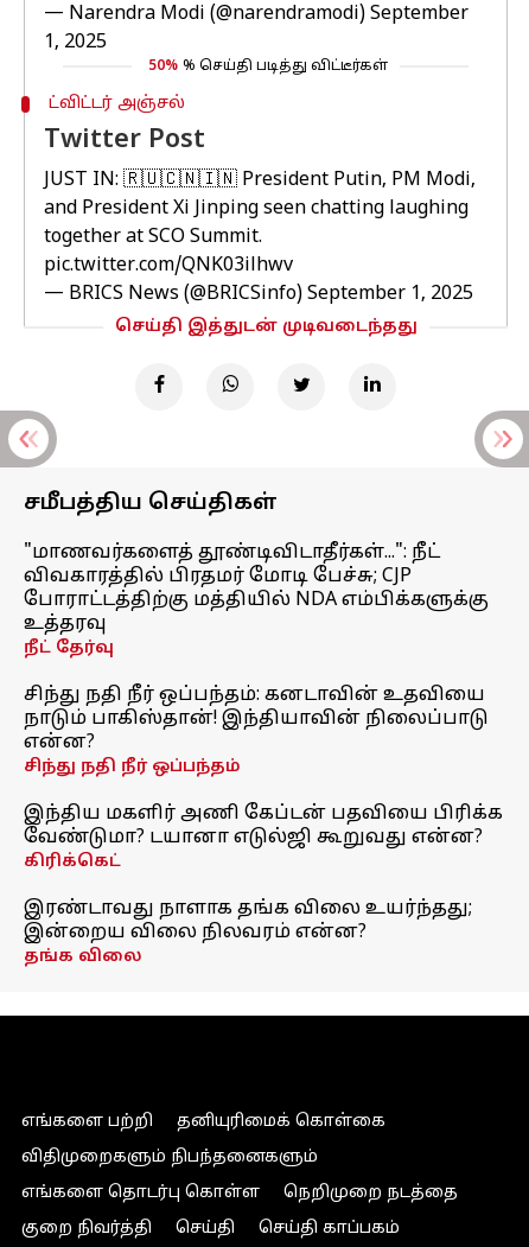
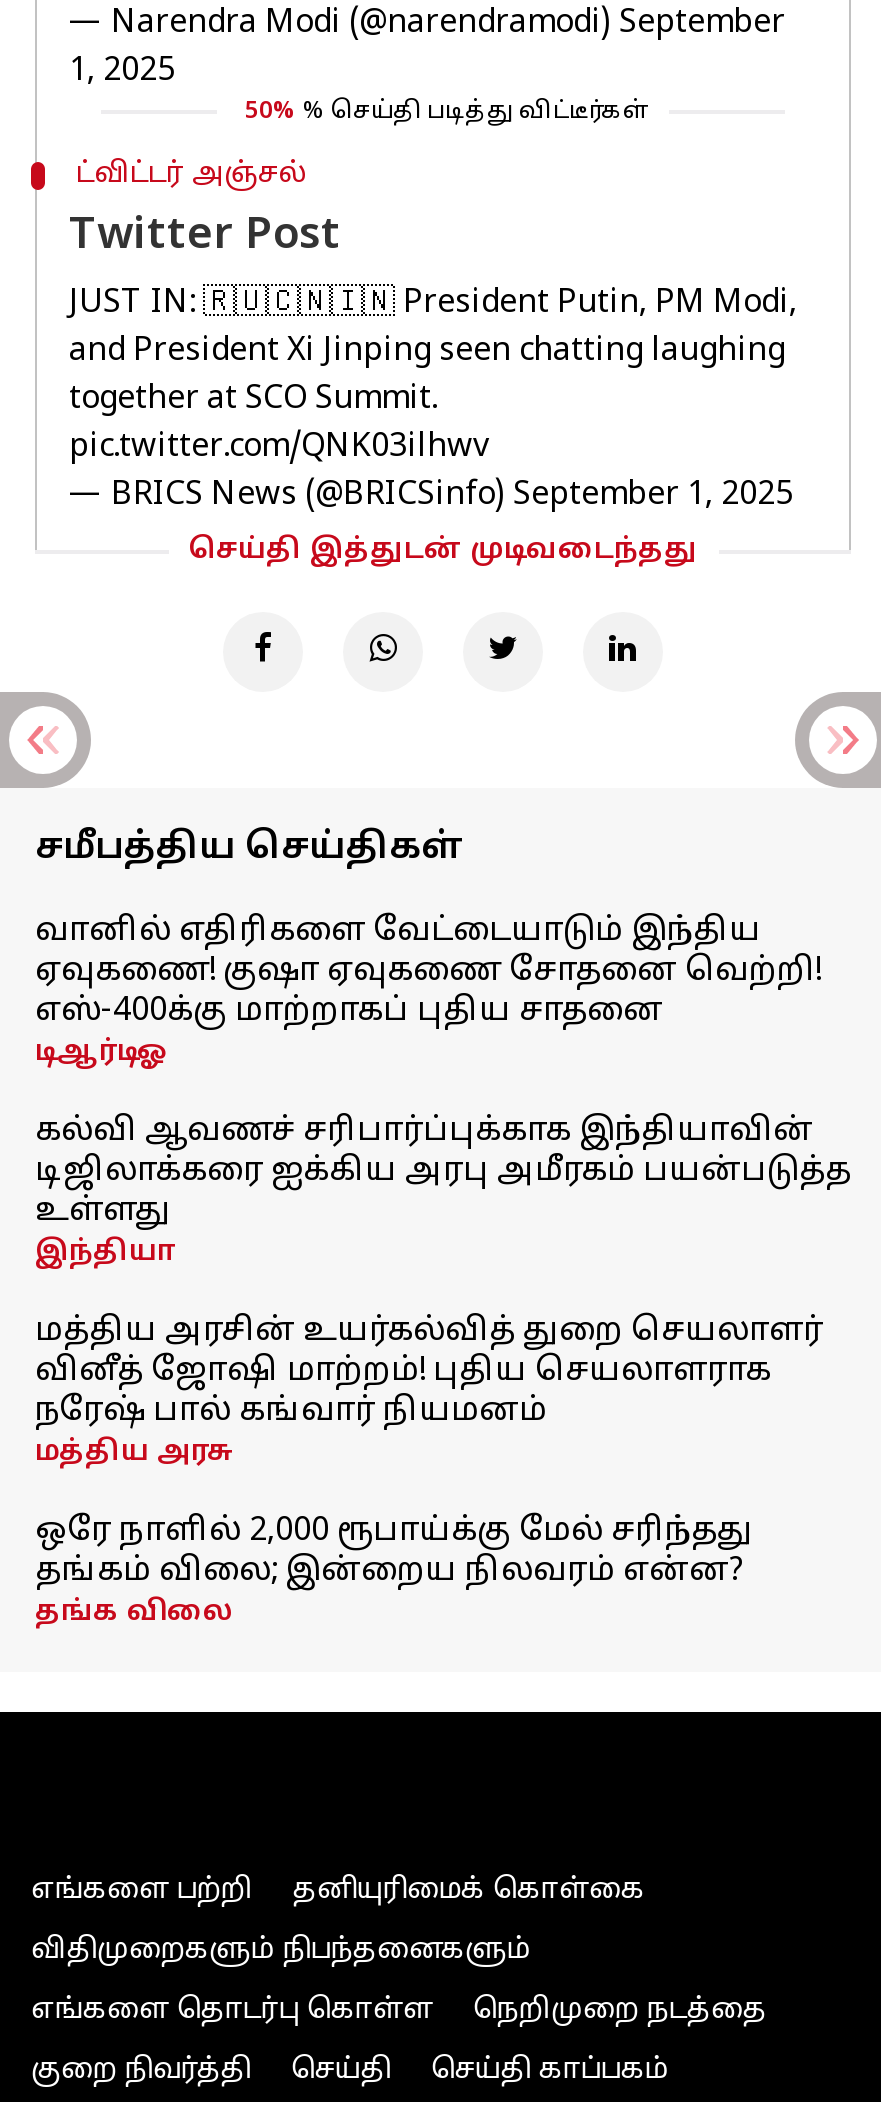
[24,541,489,659] "மாணவர்களைத் தூண்டிவிடாதீர்கள்...": நீட் | விவகாரத்தில் பிரதமர் மோடி பேச்சு; CJP | போராட்டத்திற்கு மத்தியில் NDA எம்பிக்களுக்கு | உத்தரவு | நீட் தேர்வு -> [35,912,821,1070] வானில் எதிரிகளை வேட்டையாடும் இந்திய | ஏவுகணை! குஷா ஏவுகணை சோதனை வெற்றி! | எஸ்-400க்கு மாற்றாகப் புதிய சாதனை | டிஆர்டிஓ
[24,683,489,777] சிந்து நதி நீர் ஒப்பந்தம்: கனடாவின் உதவியை | நாடும் பாகிஸ்தான்! இந்தியாவின் நிலைப்பாடு | என்ன? | சிந்து நதி நீர் ஒப்பந்தம் -> [35,1112,851,1270] கல்வி ஆவணச் சரிபார்ப்புக்காக இந்தியாவின் | டிஜிலாக்கரை ஐக்கிய அரபு அமீரகம் பயன்படுத்த | உள்ளது | இந்தியா
[24,802,503,872] இந்திய மகளிர் அணி கேப்டன் பதவியை பிரிக்க | வேண்டுமா? டயானா எடுல்ஜி கூறுவது என்ன? | கிரிக்கெட் -> [35,1312,823,1470] மத்திய அரசின் உயர்கல்வித் துறை செயலாளர் | வினீத் ஜோஷி மாற்றம்! புதிய செயலாளராக | நரேஷ் பால் கங்வார் நியமனம் | மத்திய அரசு
[24,897,472,944] இரண்டாவது நாளாக தங்க விலை உயர்ந்தது; | இன்றைய விலை நிலவரம் என்ன? -> [35,1512,753,1592] ஒரே நாளில் 2,000 ரூபாய்க்கு மேல் சரிந்தது | தங்கம் விலை; இன்றைய நிலவரம் என்ன?

